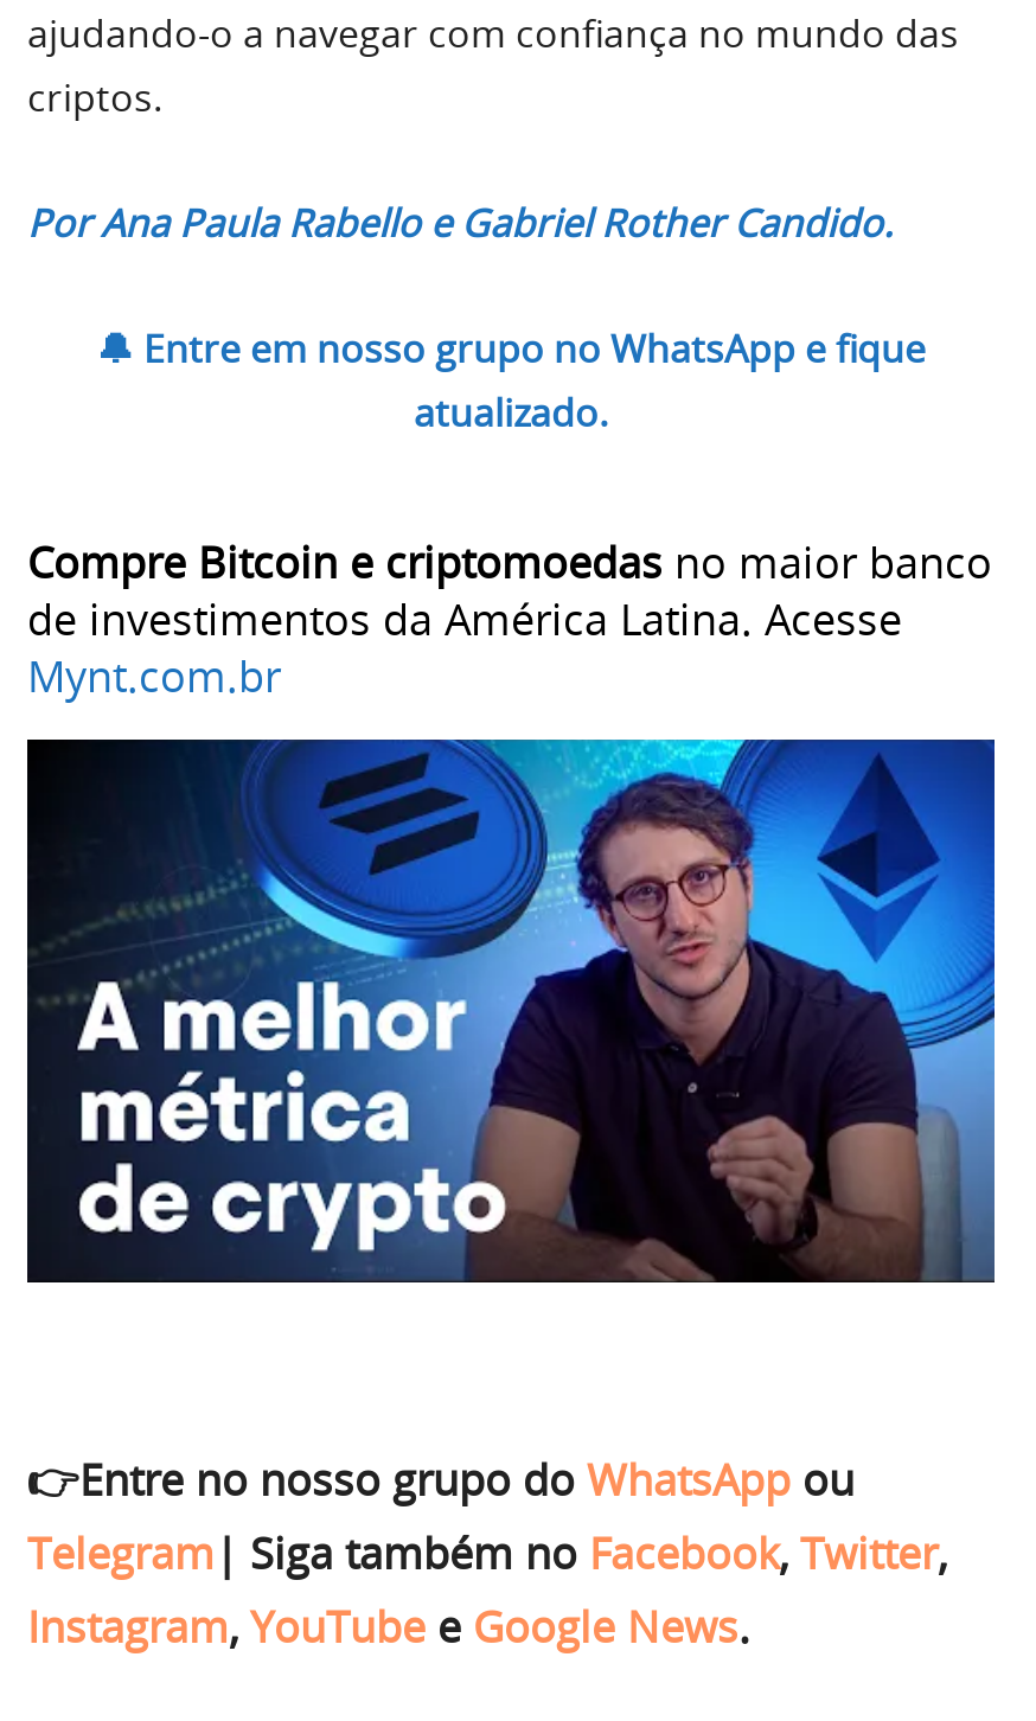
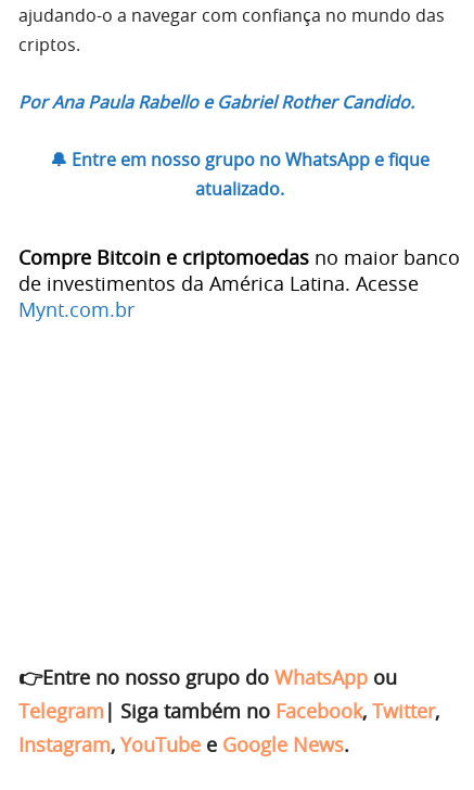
[25,737,997,1285] [image] -> none

